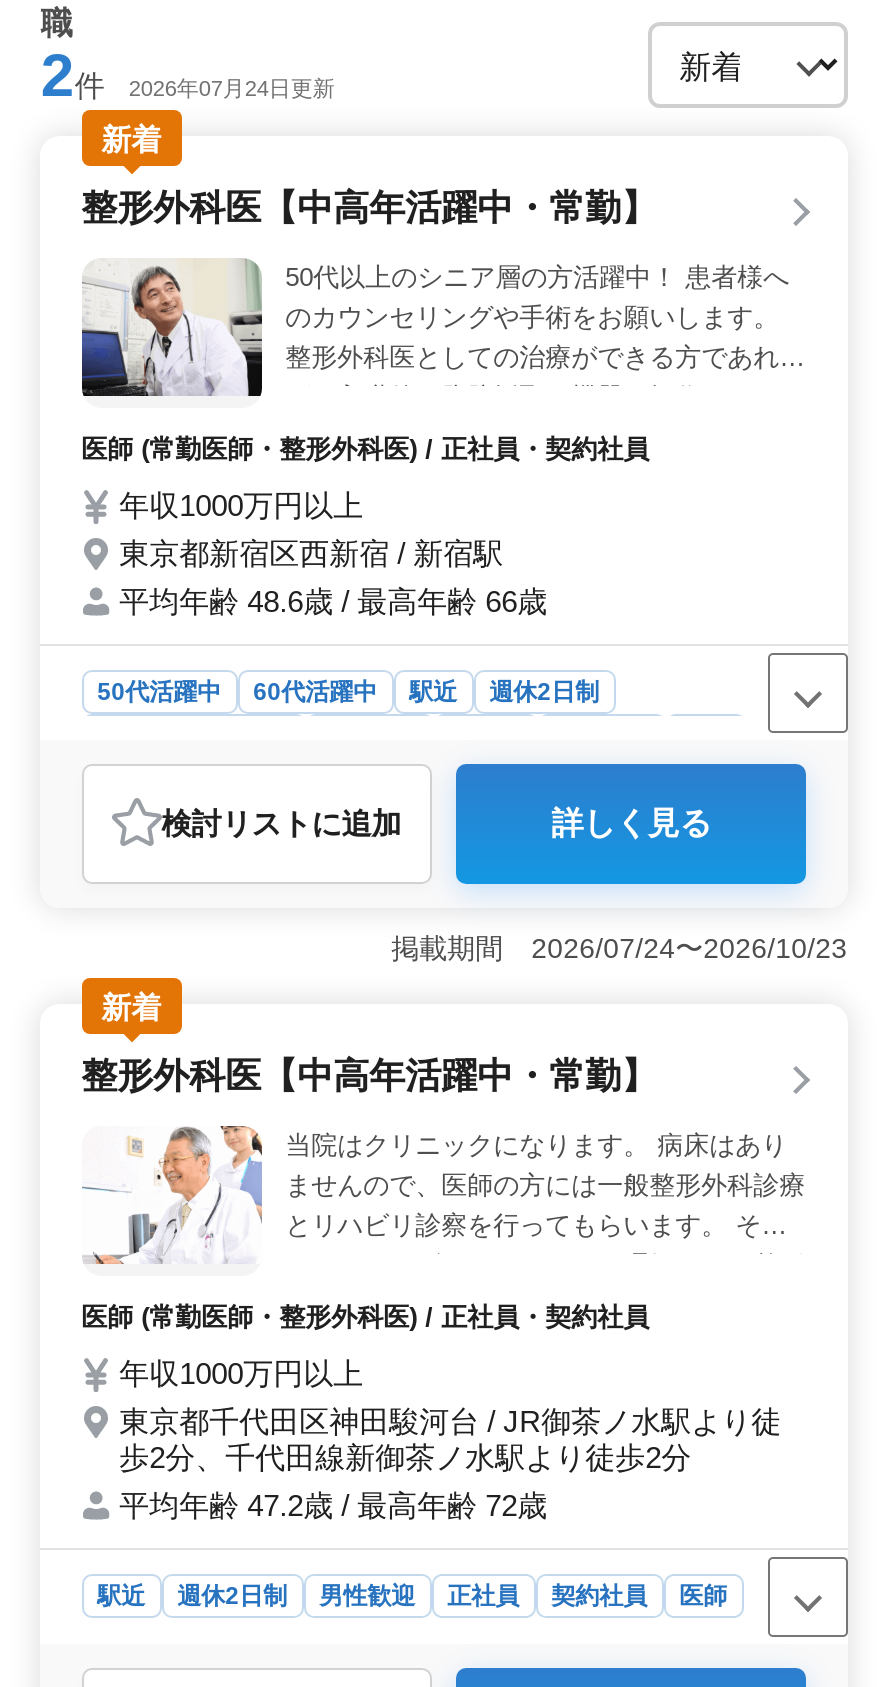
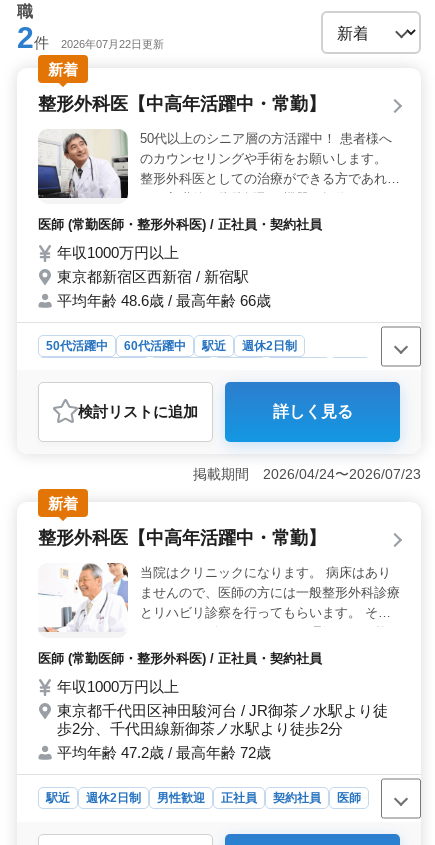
[129,76,335,100] 2026年07月24日更新 -> [61,38,164,50] 2026年07月22日更新
[391,932,847,964] 掲載期間 2026/07/24〜2026/10/23 -> [193,466,421,482] 掲載期間 2026/04/24〜2026/07/23

